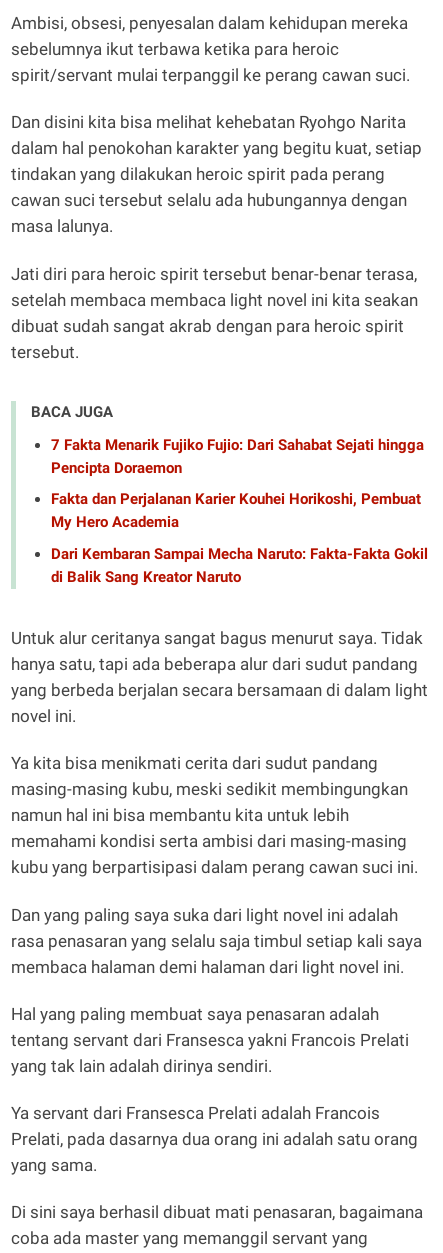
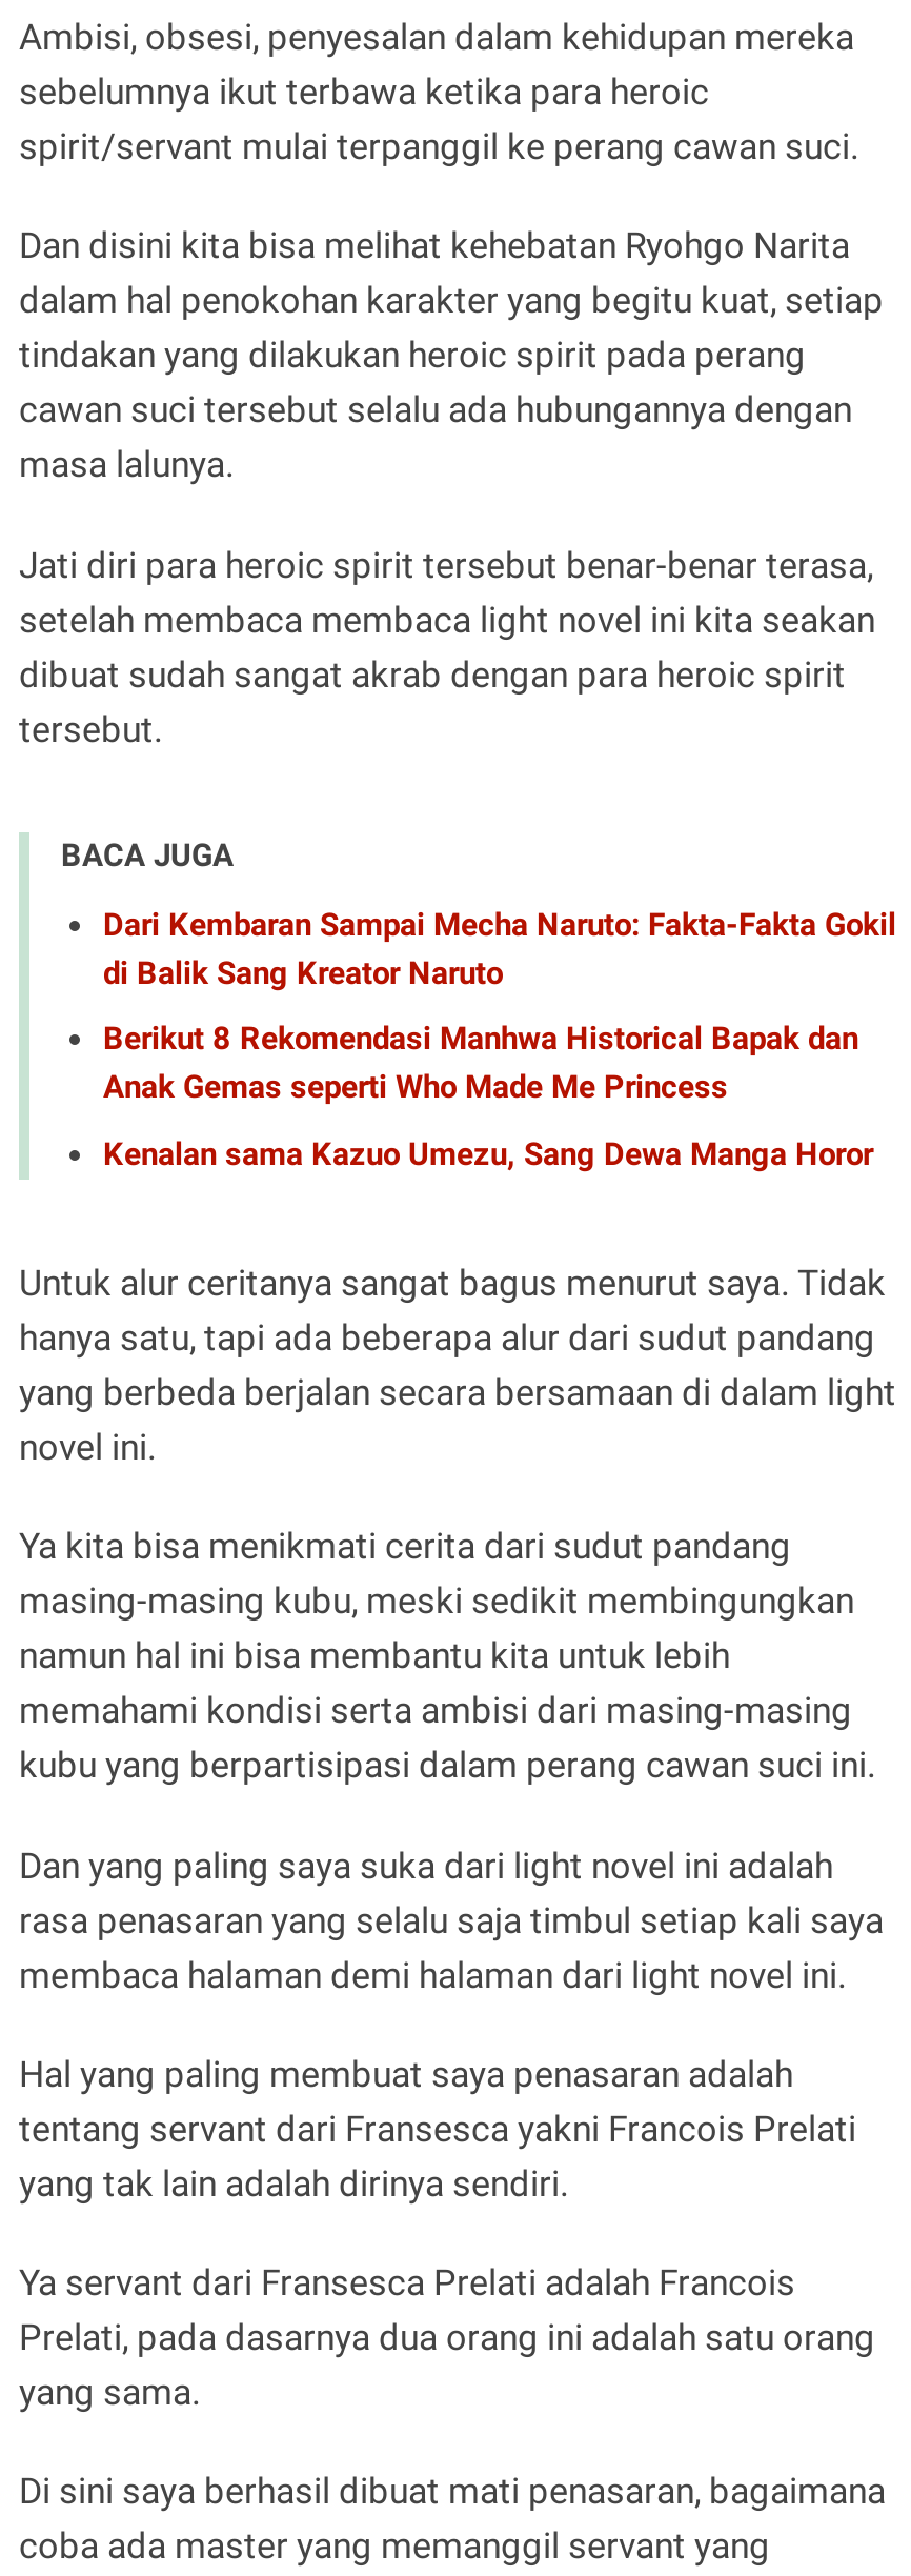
[51,436,424,531] 7 Fakta Menarik Fujiko Fujio: Dari Sahabat Sejati hingga | Pencipta Doraemon | Fakta dan Perjalanan Karier Kouhei Horikoshi, Pembuat | My Hero Academia -> none
moved [51,545,428,586] -> [103,906,896,992]: Dari Kembaran Sampai Mecha Naruto: Fakta-Fakta Gokil | di Balik Sang Kreator Naruto
none -> [103,1021,873,1173] Berikut 8 Rekomendasi Manhwa Historical Bapak dan | Anak Gemas seperti Who Made Me Princess | Kenalan sama Kazuo Umezu, Sang Dewa Manga Horor

